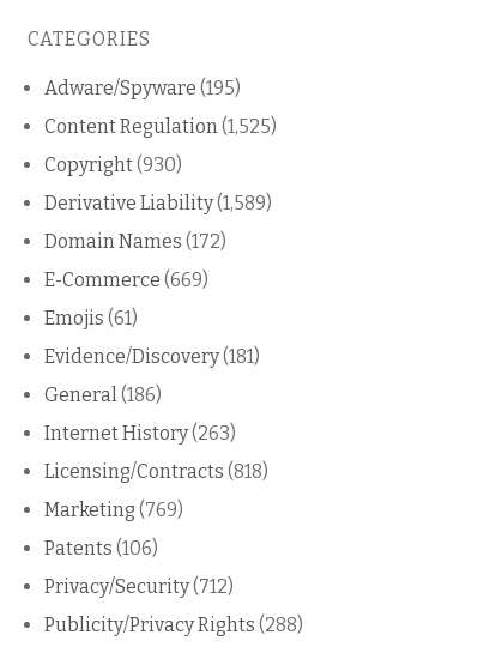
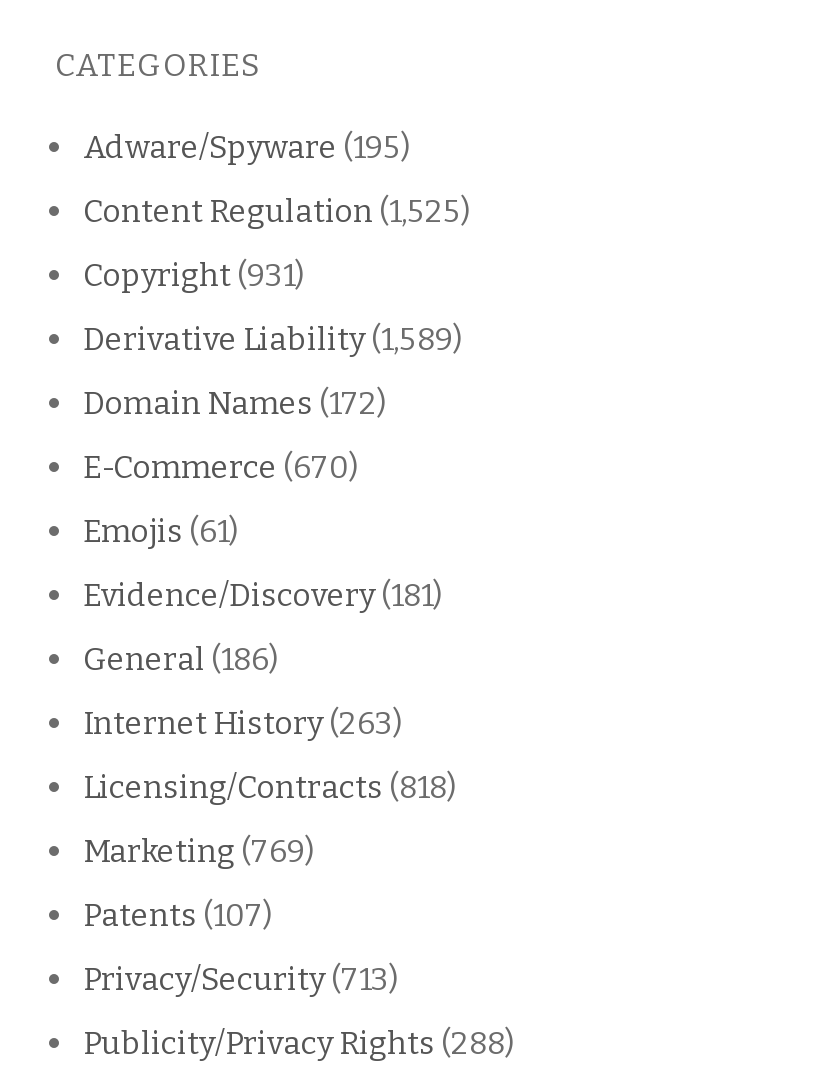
[44,153,182,176] Copyright (930) -> [83,256,305,294] Copyright (931)
[44,268,208,291] E-Commerce (669) -> [83,448,359,486] E-Commerce (670)
[44,537,158,560] Patents (106) -> [83,896,273,934] Patents (107)
[44,575,234,598] Privacy/Security (712) -> [83,960,399,998] Privacy/Security (713)

